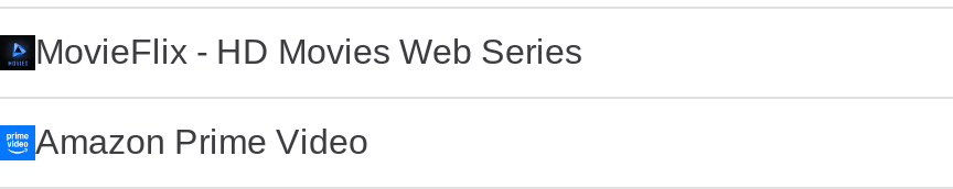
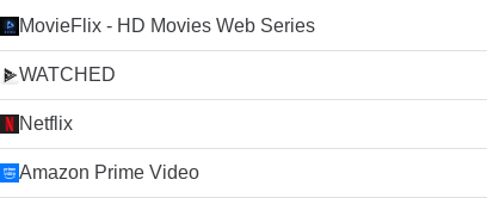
none -> [19,64,116,134] WATCHED | Netflix

